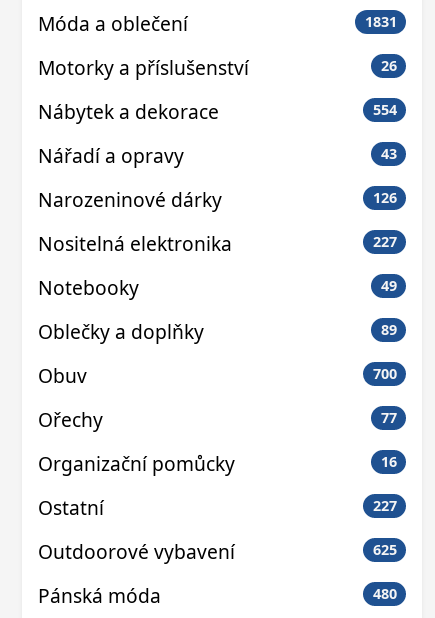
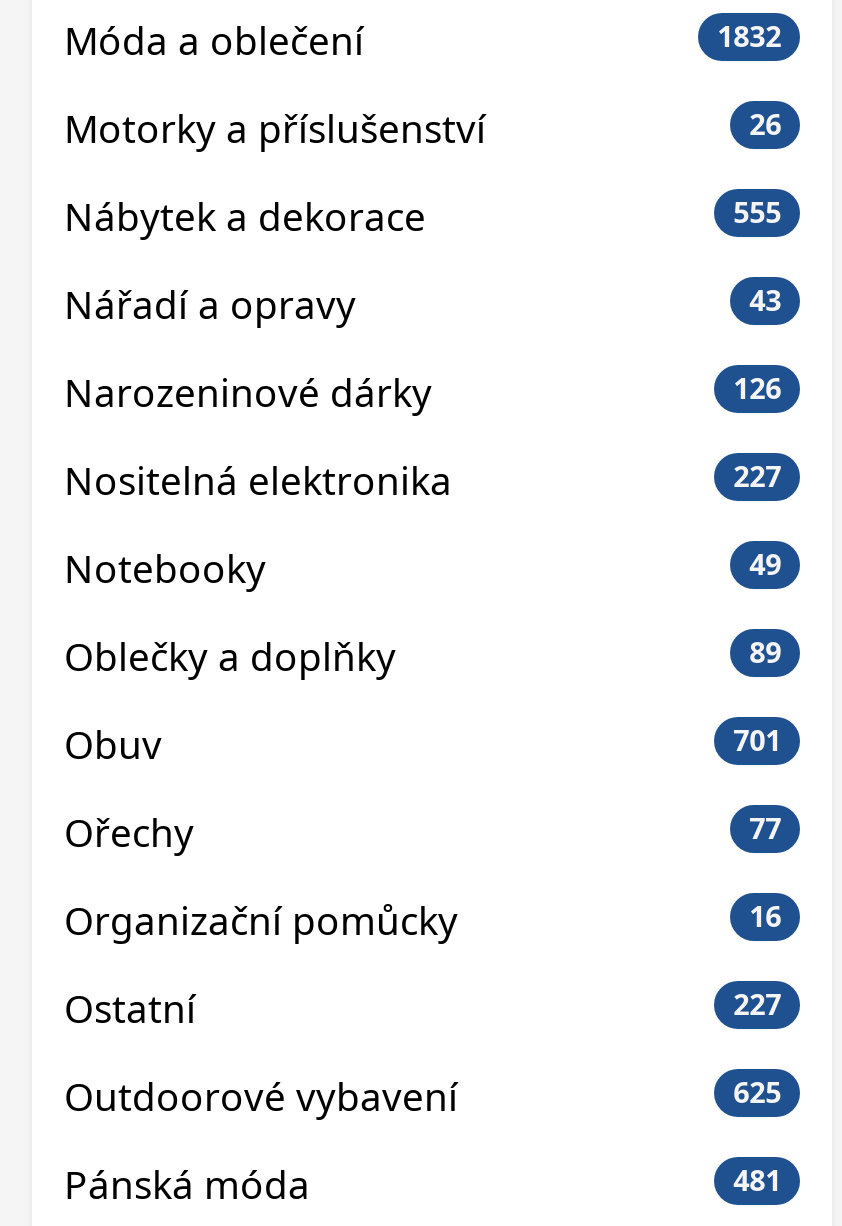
[365,12,397,31] 1831 -> [717,18,781,56] 1832
[373,100,397,119] 554 -> [733,194,781,232] 555
[373,364,397,383] 700 -> [733,722,781,760] 701
[373,584,397,603] 480 -> [733,1162,781,1200] 481

